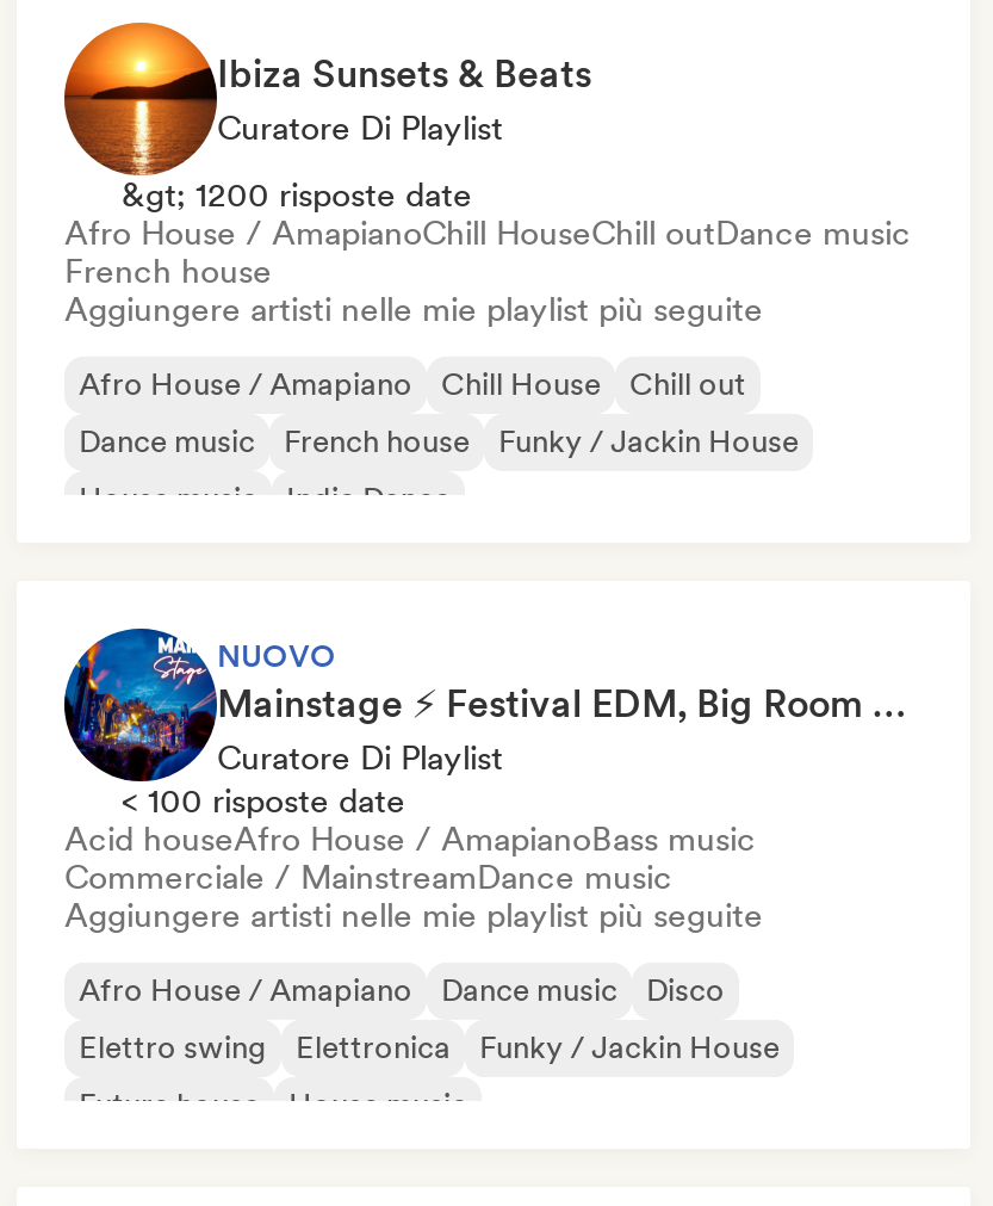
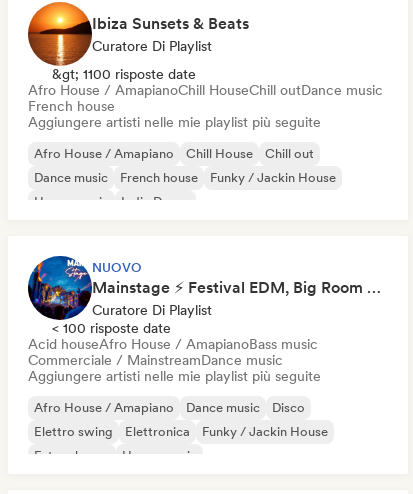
[122,175,472,214] &gt; 1200 risposte date -> [52,66,196,82] &gt; 1100 risposte date

